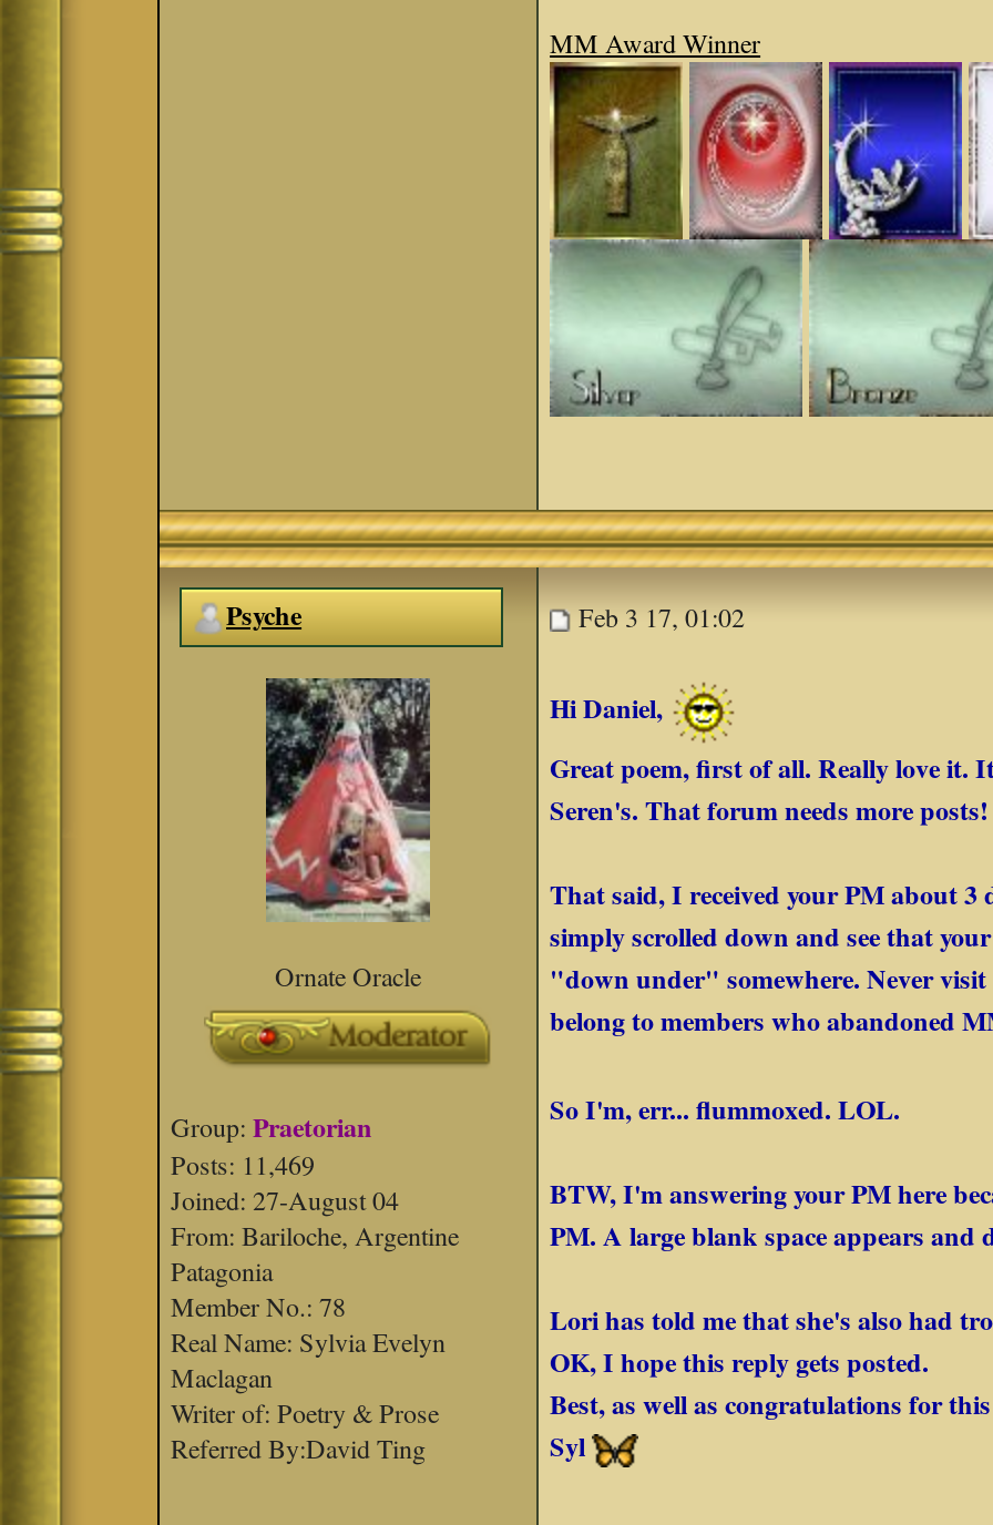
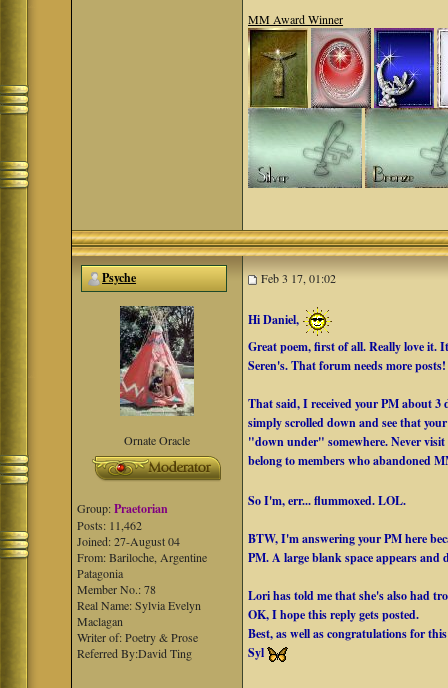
[171,1146,315,1181] Posts: 11,469 -> [77,517,142,533] Posts: 11,462

